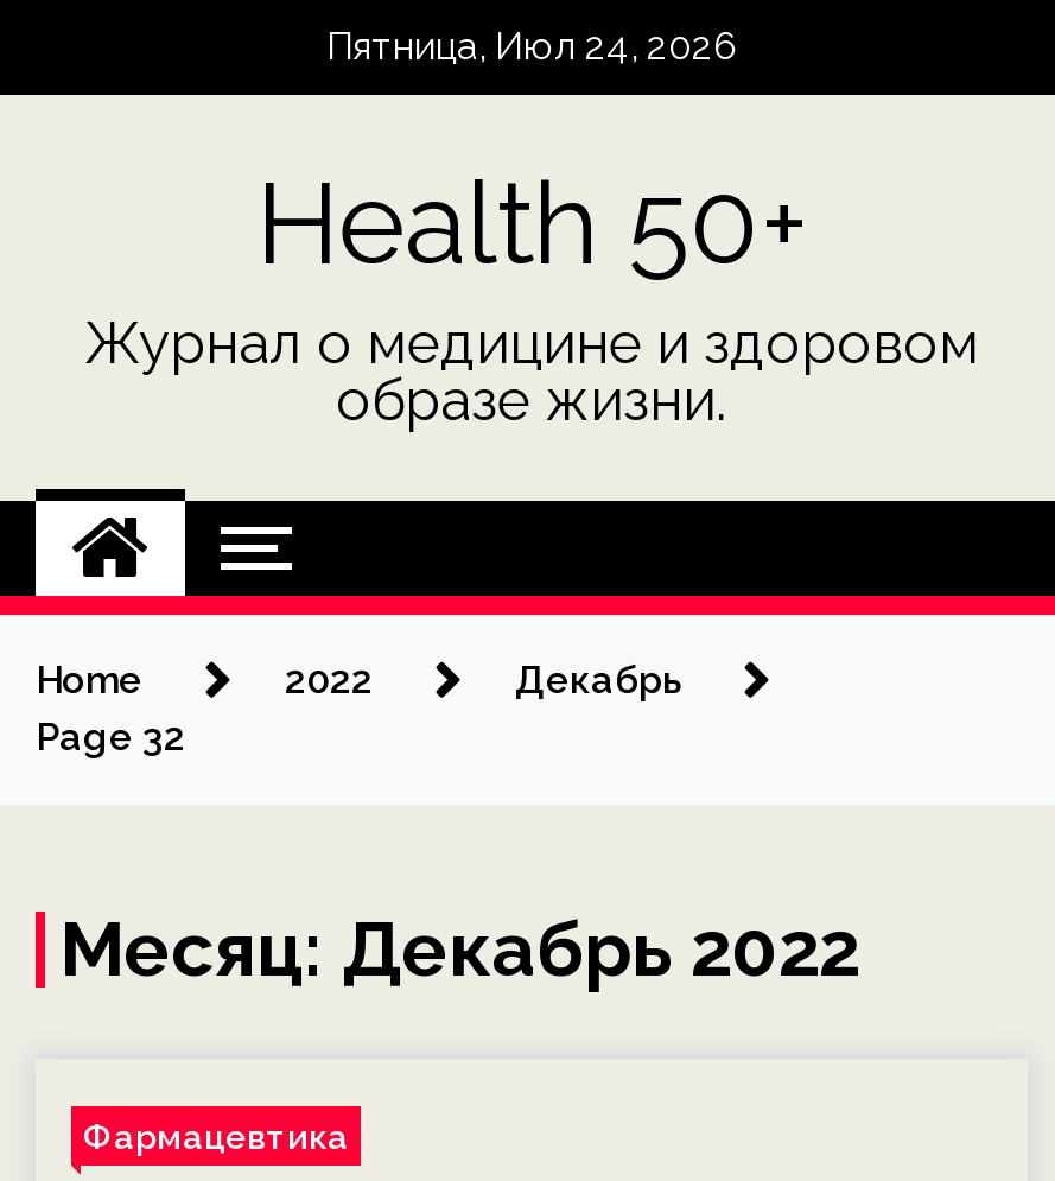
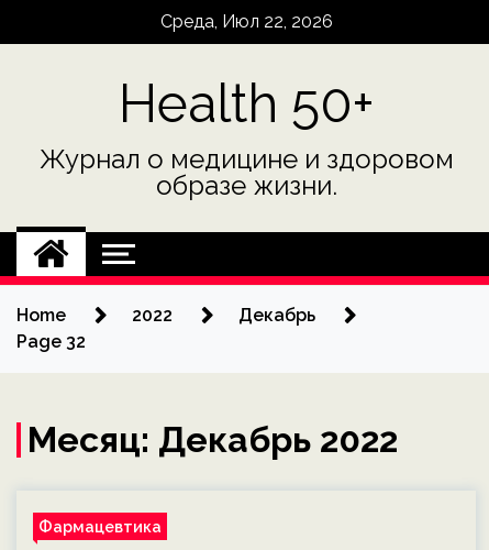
[326,24,737,69] Пятница, Июл 24, 2026 -> [160,11,332,32] Среда, Июл 22, 2026

